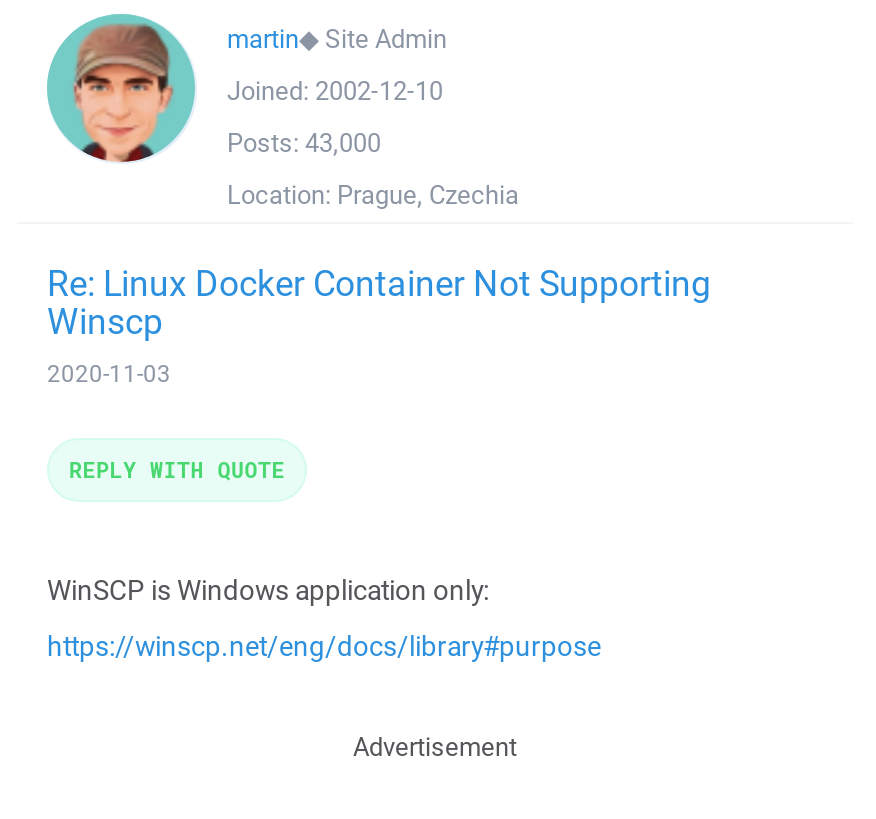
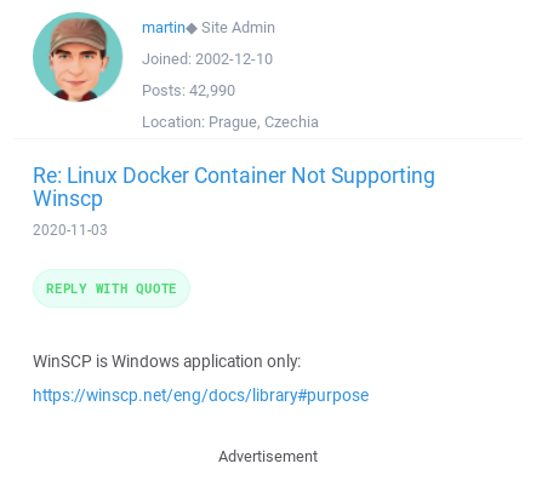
[227,126,381,160] Posts: 43,000 -> [142,80,235,101] Posts: 42,990

